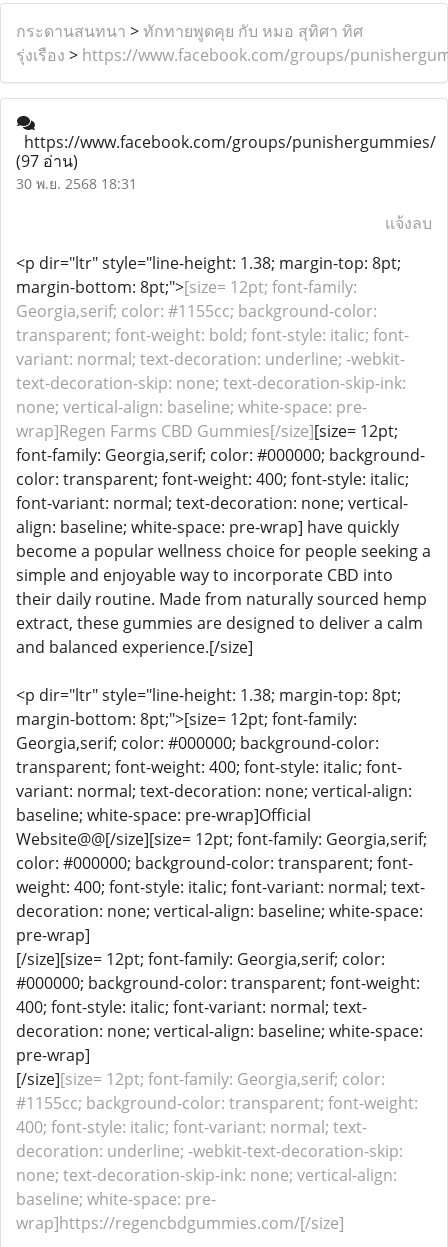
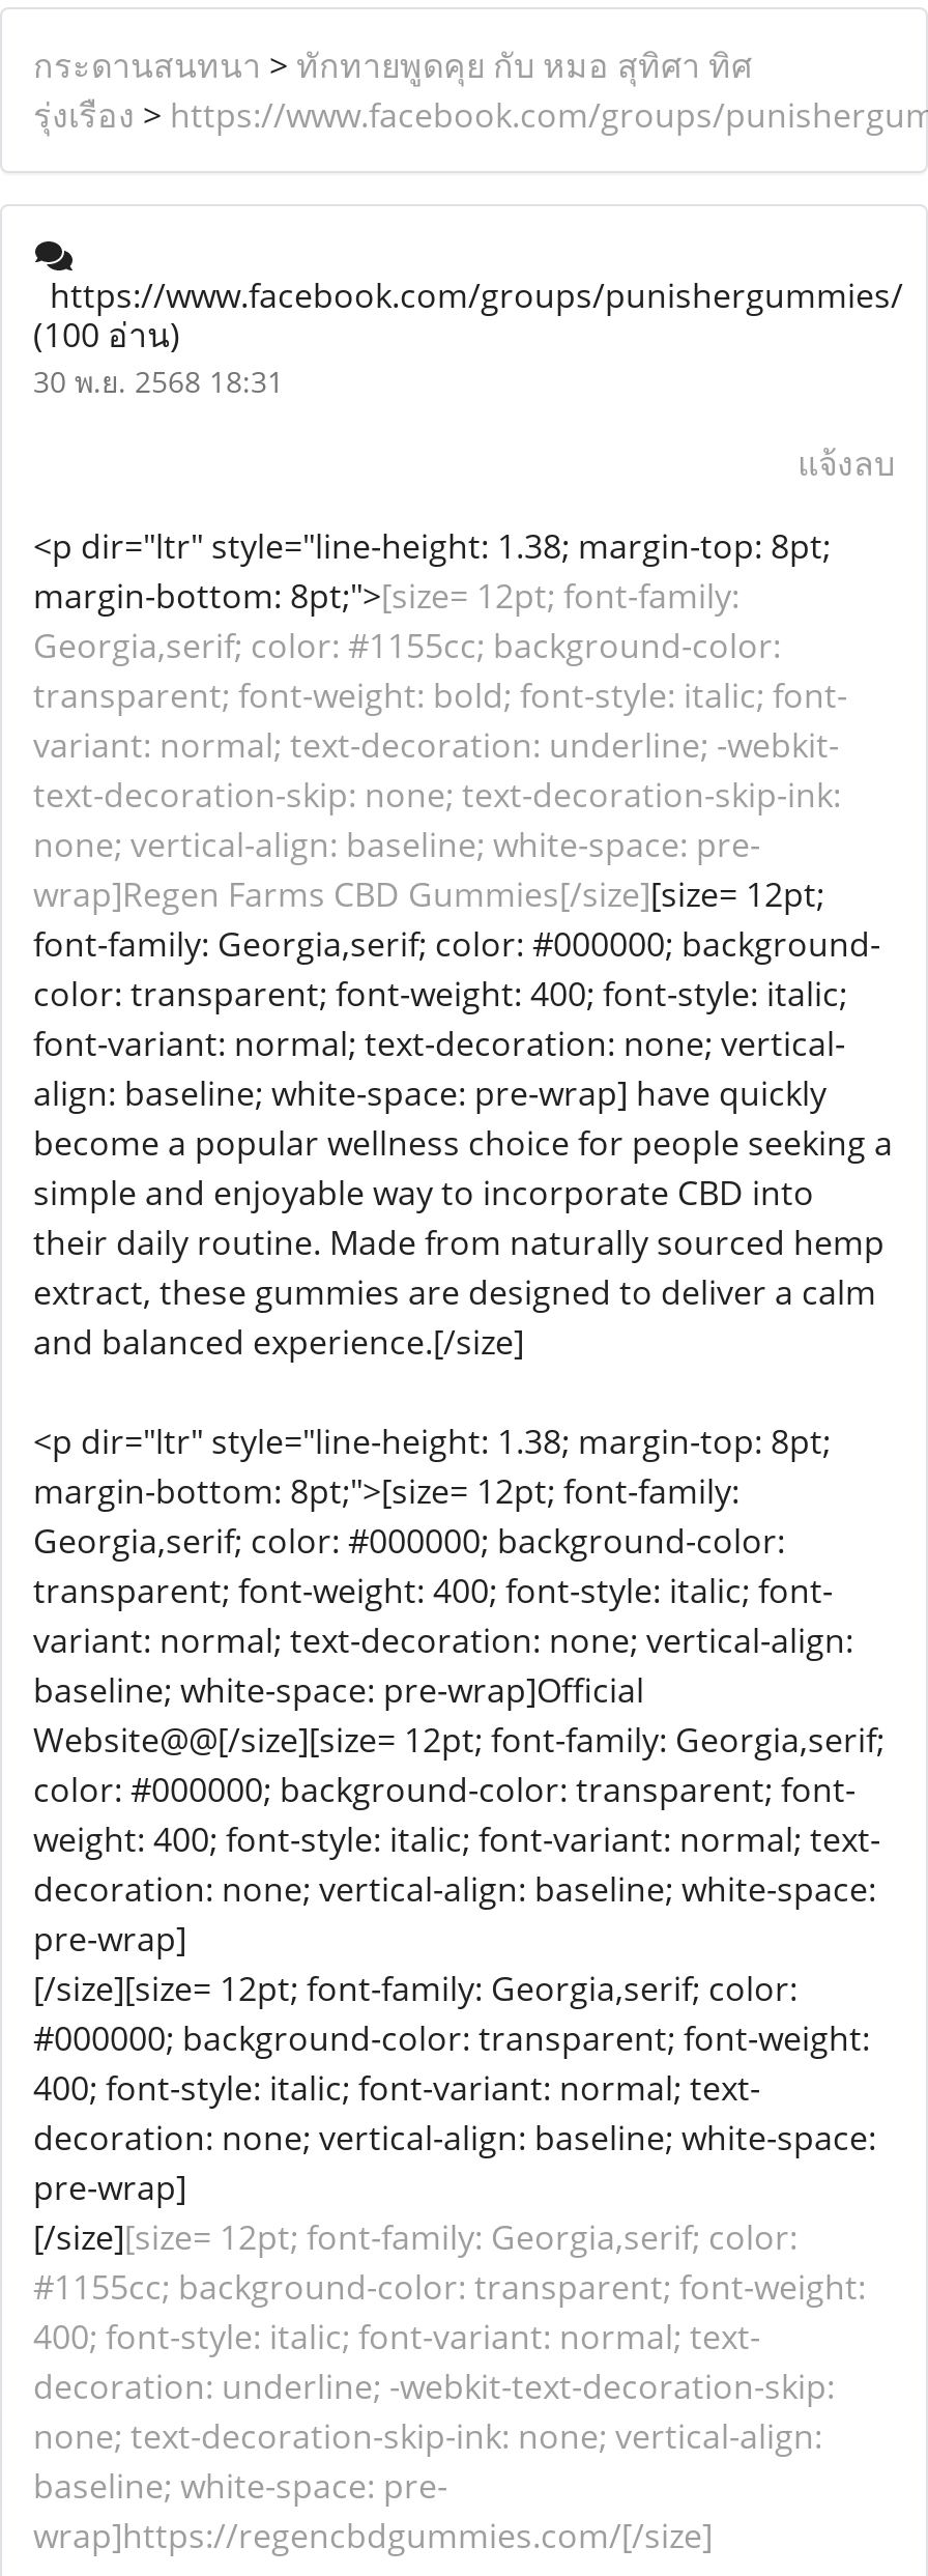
[16,150,78,172] (97 อ่าน) -> [33,312,180,357] (100 อ่าน)

